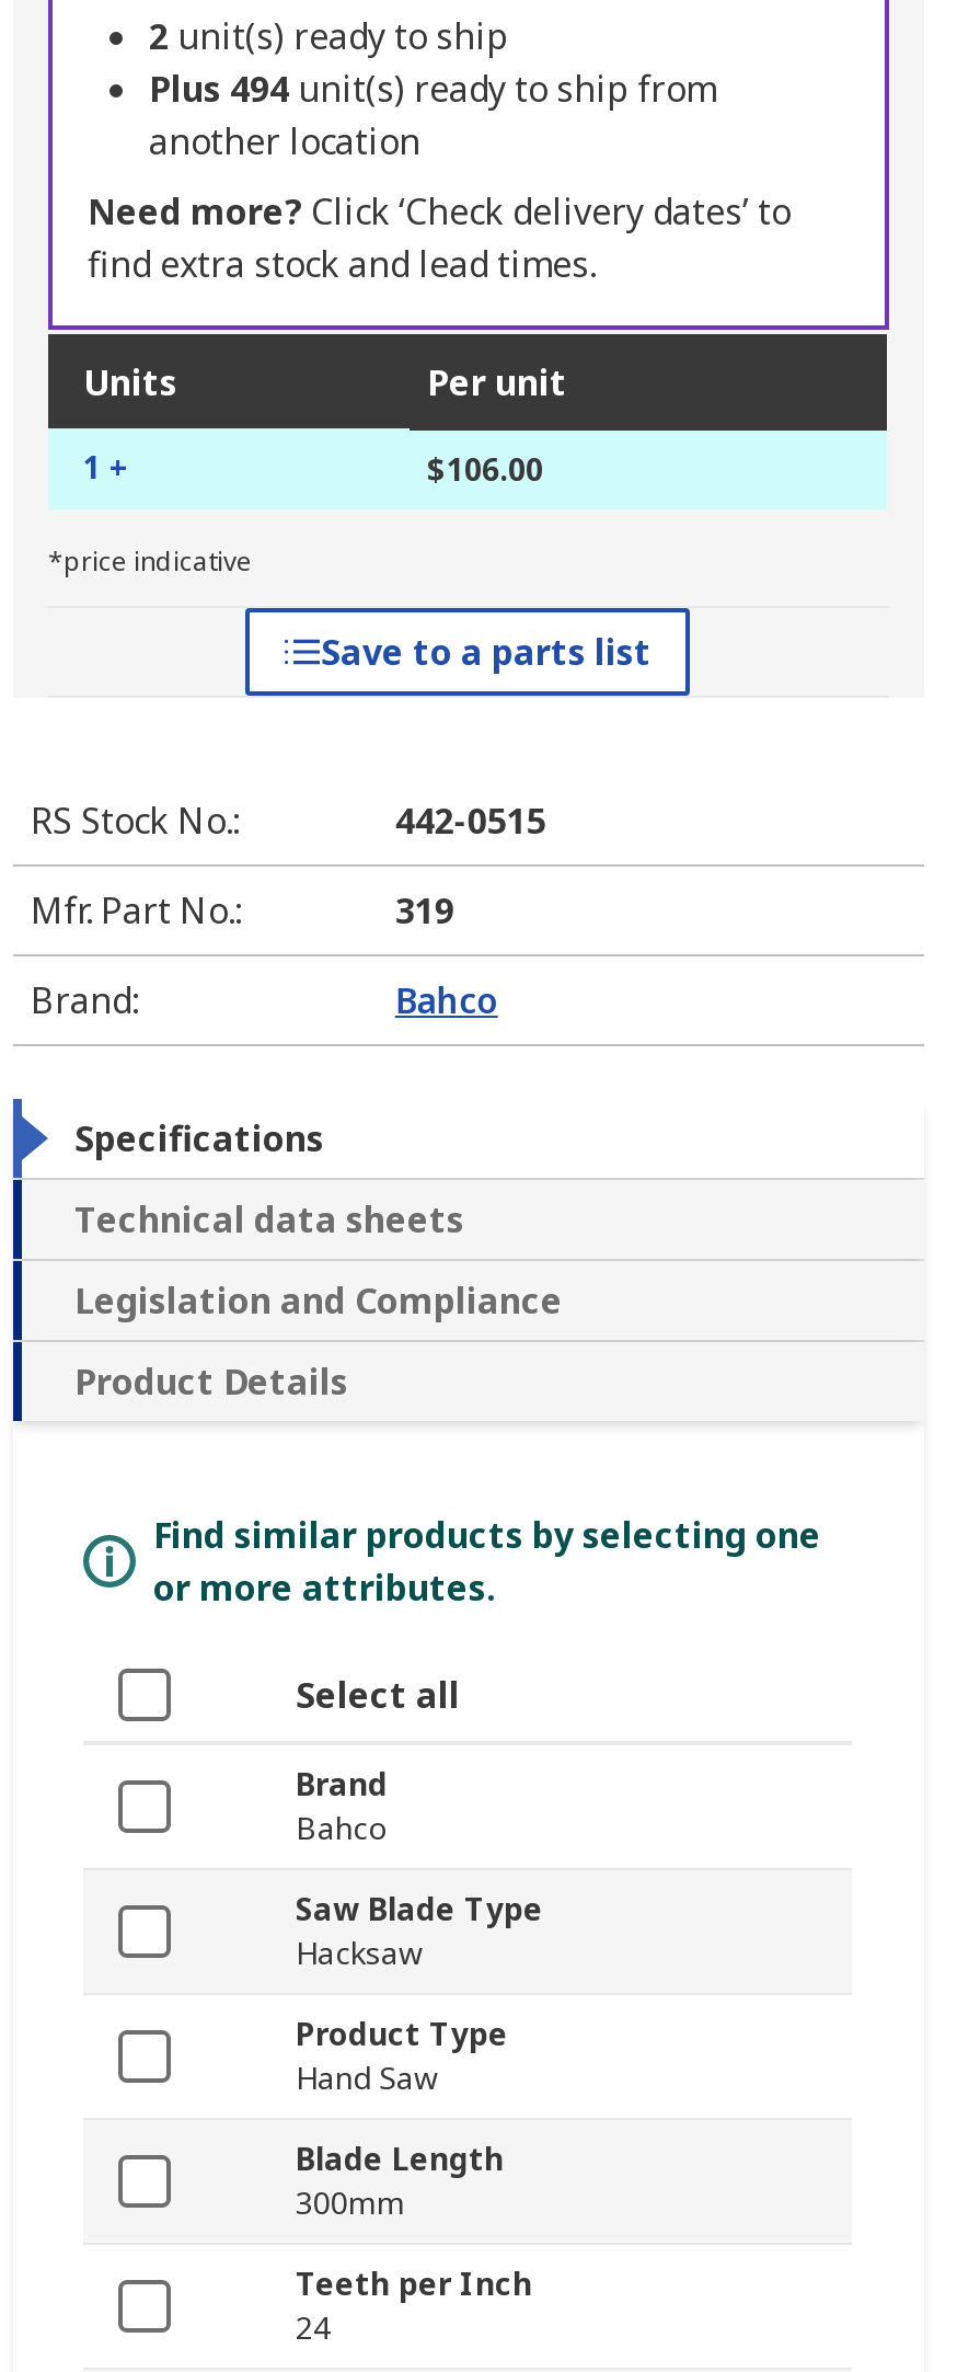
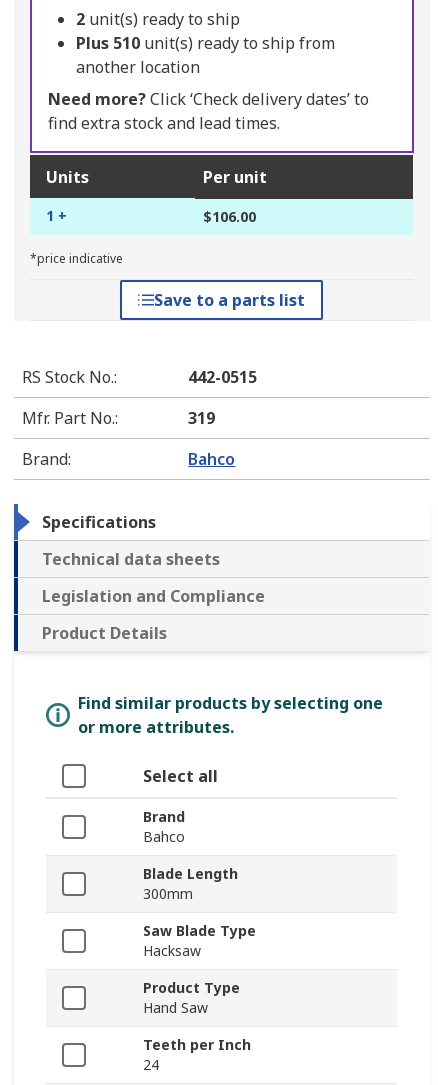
[149,66,716,114] Plus 494 unit(s) ready to ship from -> [76,32,335,54] Plus 510 unit(s) ready to ship from
moved [296,1889,543,2099] -> [143,921,256,1017]: Saw Blade Type | Hacksaw | Product Type | Hand Saw
moved [296,2139,504,2224] -> [143,864,238,903]: Blade Length | 300mm

